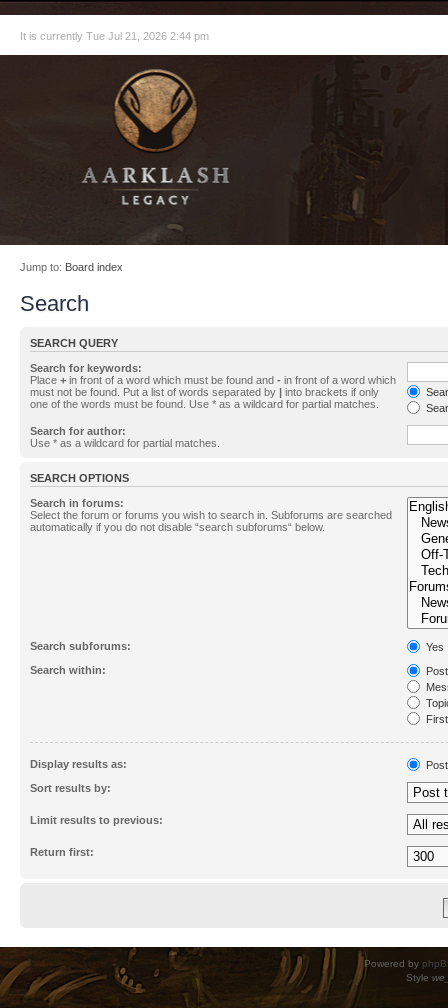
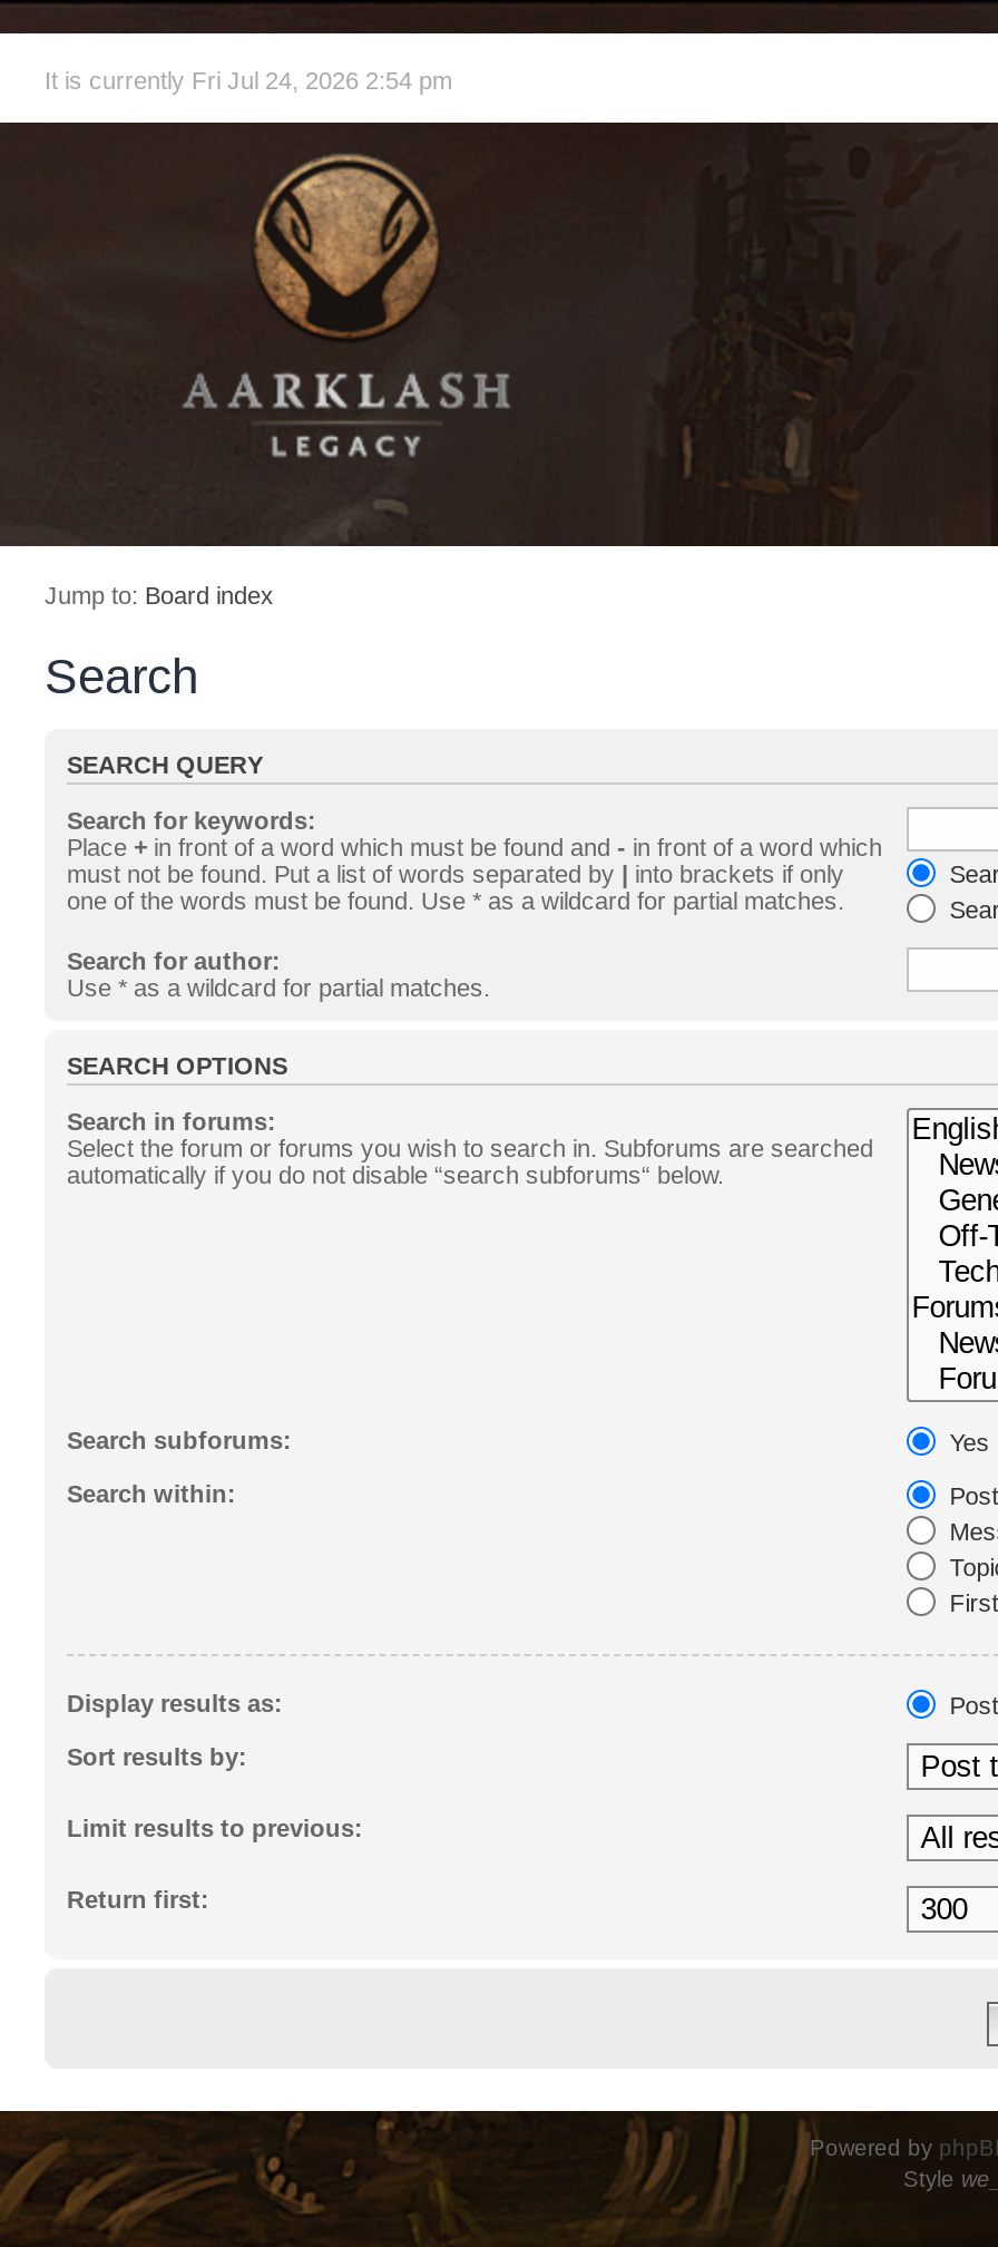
[20,30,209,42] It is currently Tue Jul 21, 2026 2:44 pm -> [45,67,452,94] It is currently Fri Jul 24, 2026 2:54 pm

